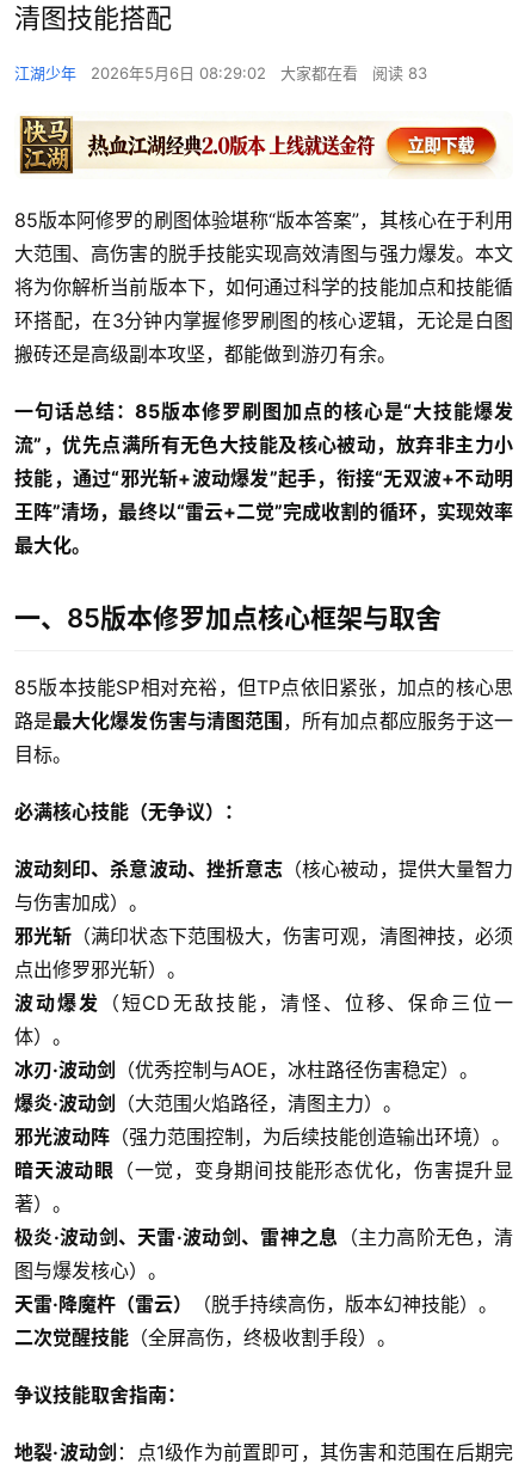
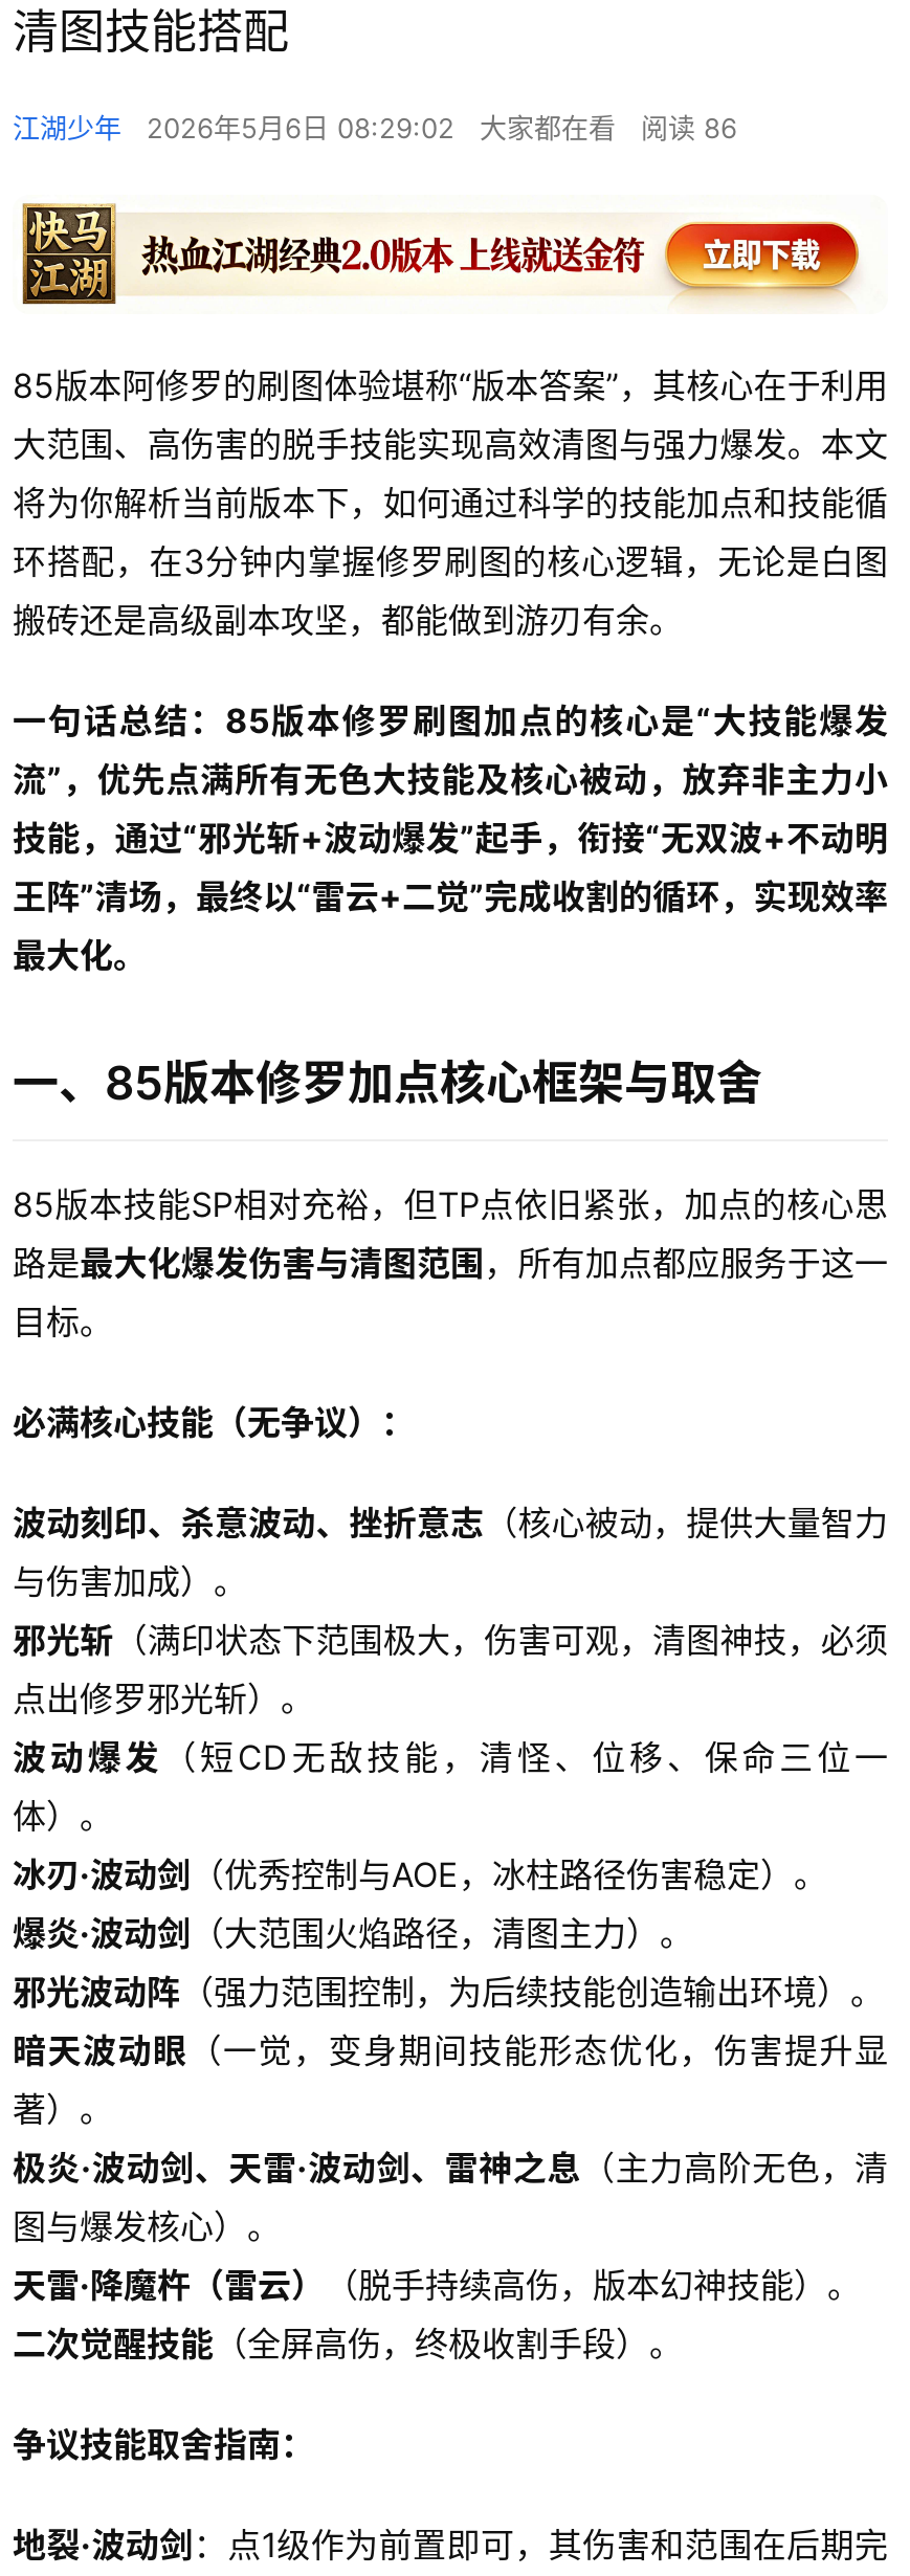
[14,64,427,83] 江湖少年 2026年5月6日 08:29:02 大家都在看 阅读 83 -> [13,112,737,145] 江湖少年 2026年5月6日 08:29:02 大家都在看 阅读 86

